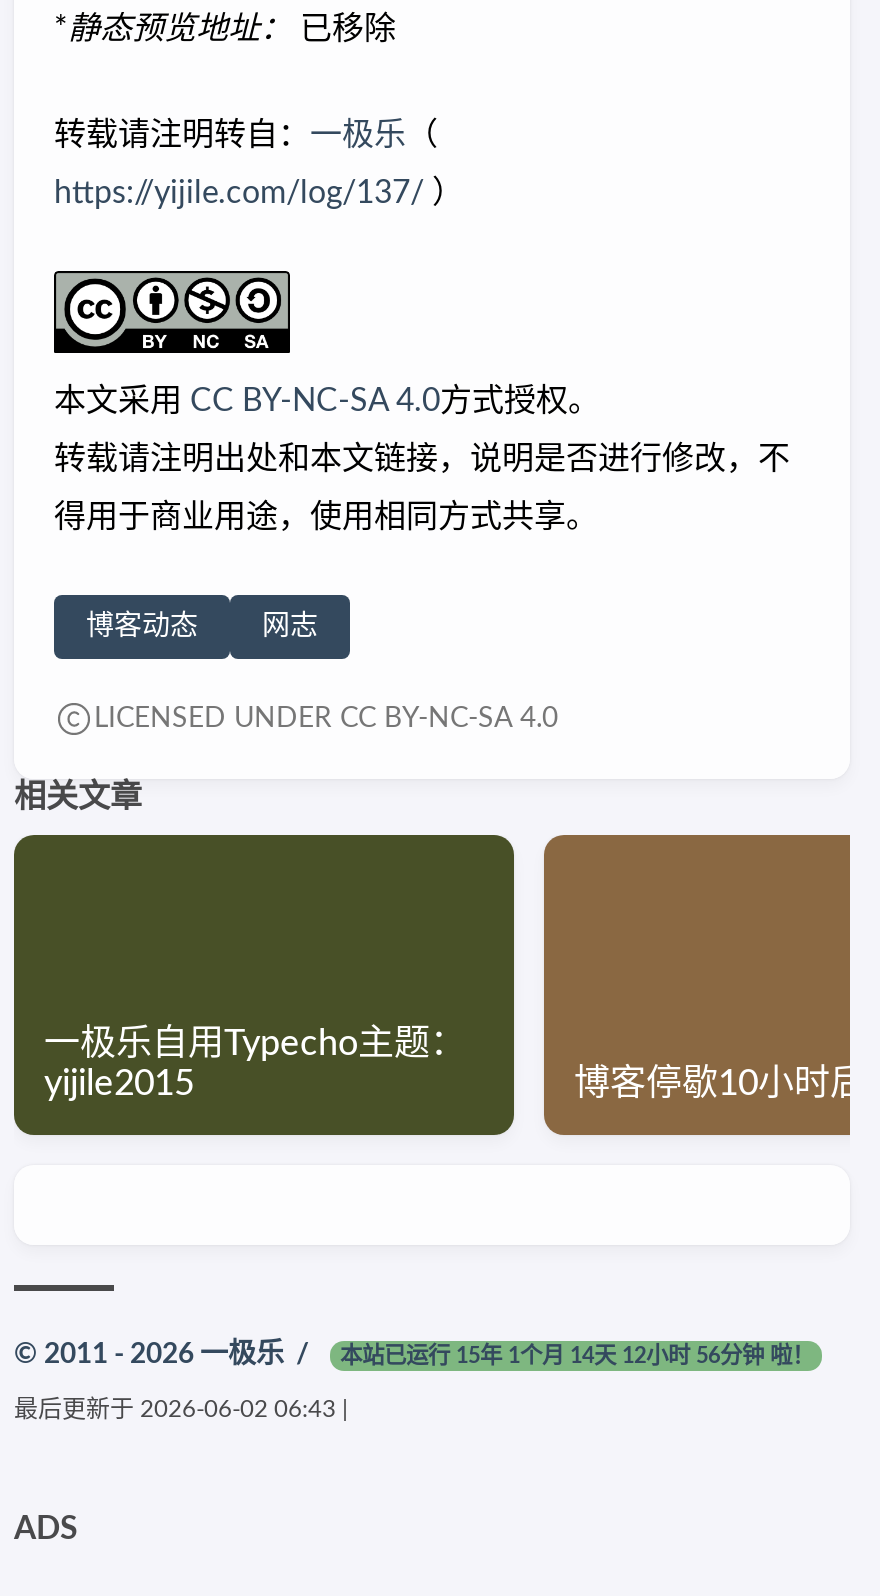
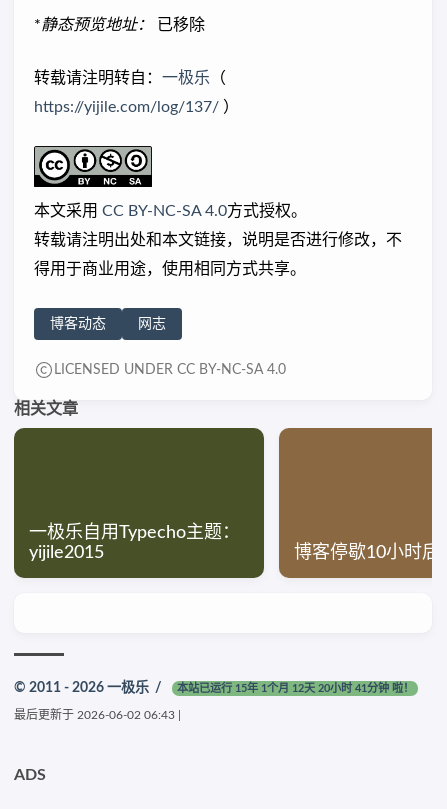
[340,1345,814,1367] 本站已运行 15年 1个月 14天 12小时 56分钟 啦！ -> [177,683,414,694] 本站已运行 15年 1个月 12天 20小时 41分钟 啦！

